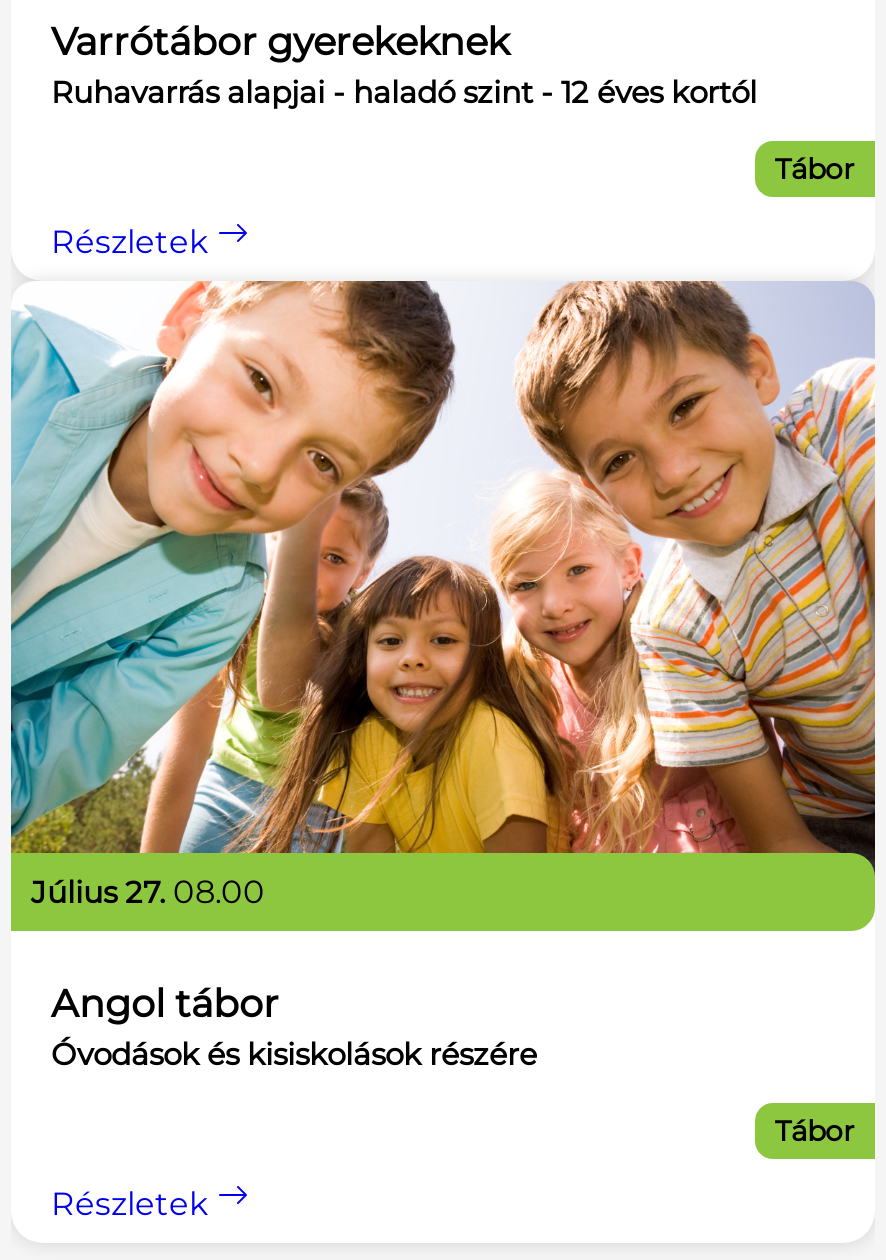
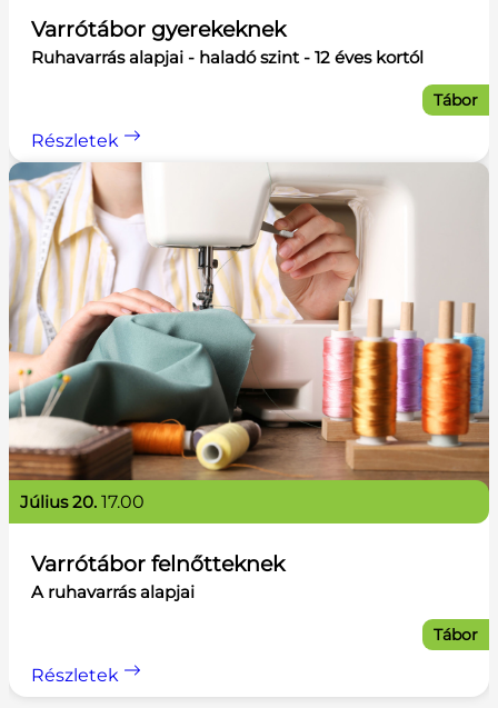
[9,279,877,911] [image] | július 27. 08.00 -> [8,161,490,512] [image] | július 20. 17.00
[51,981,537,1073] Angol tábor | Óvodások és kisiskolások részére -> [31,551,285,602] Varrótábor felnőtteknek | A ruhavarrás alapjai

